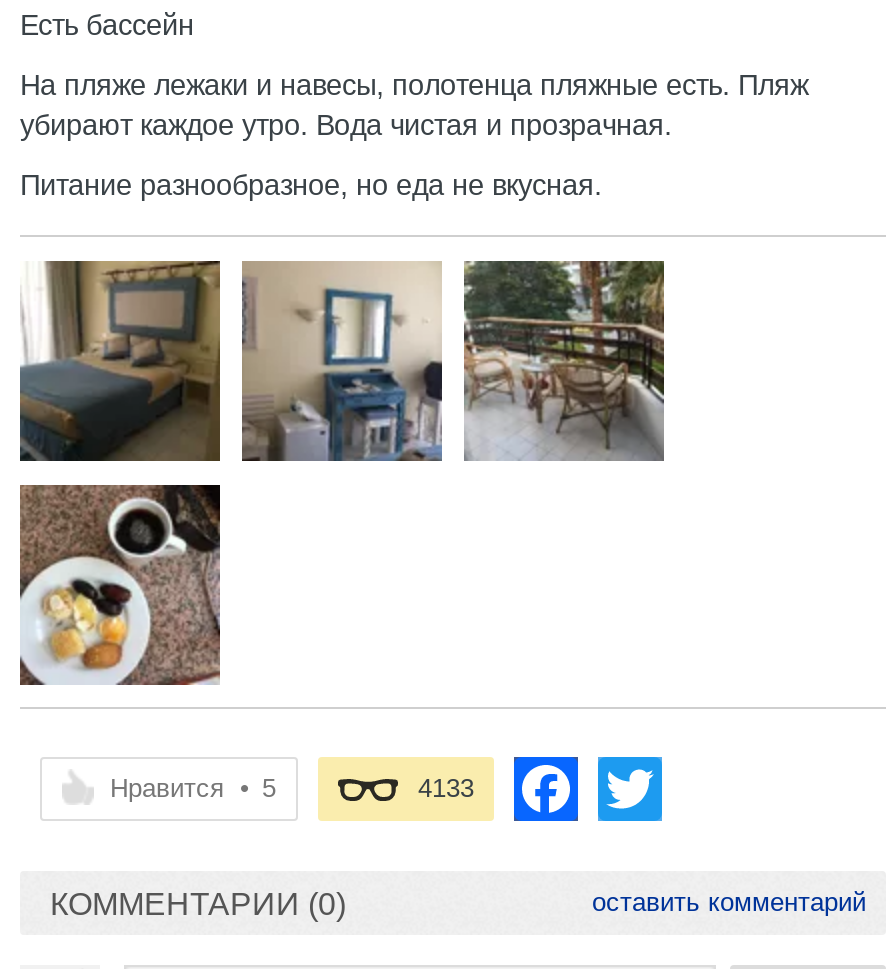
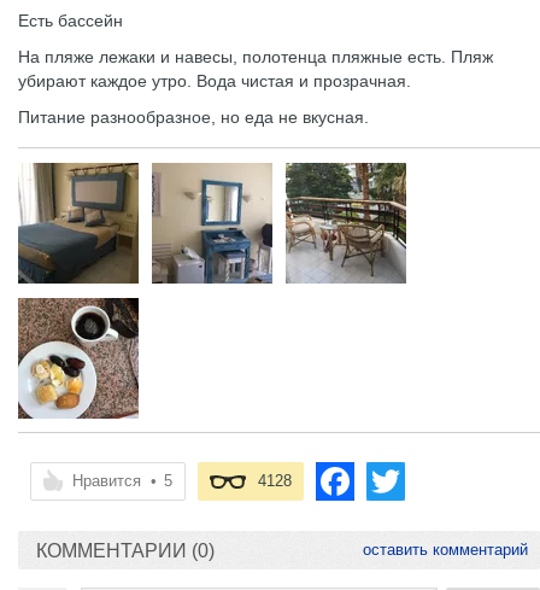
[418,773,474,803] 4133 -> [258,472,292,490] 4128

